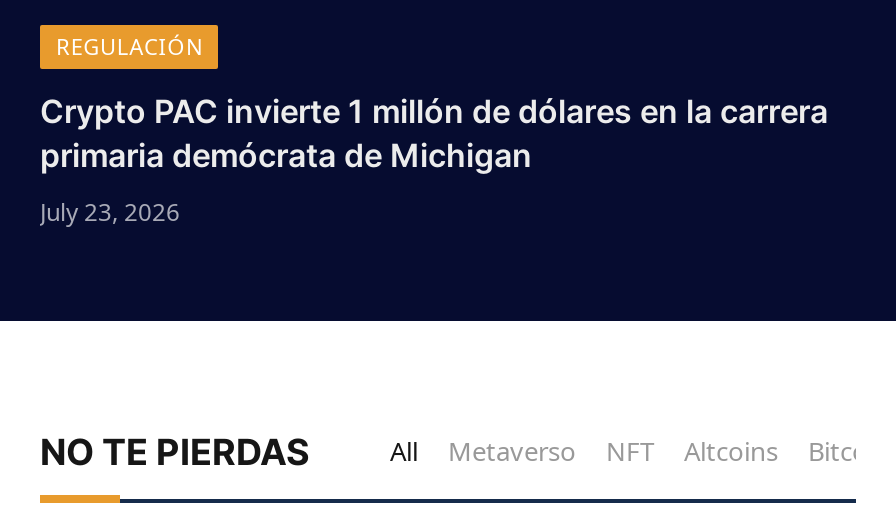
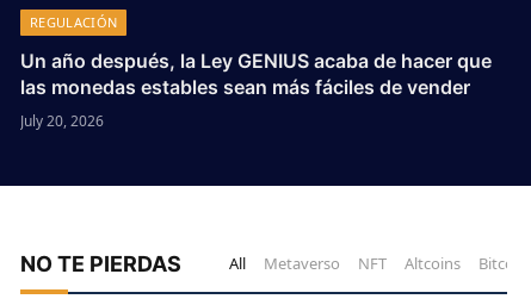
[40,91,828,175] Crypto PAC invierte 1 millón de dólares en la carrera | primaria demócrata de Michigan -> [20,49,492,99] Un año después, la Ley GENIUS acaba de hacer que | las monedas estables sean más fáciles de vender
[40,195,180,229] July 23, 2026 -> [20,111,104,131] July 20, 2026

